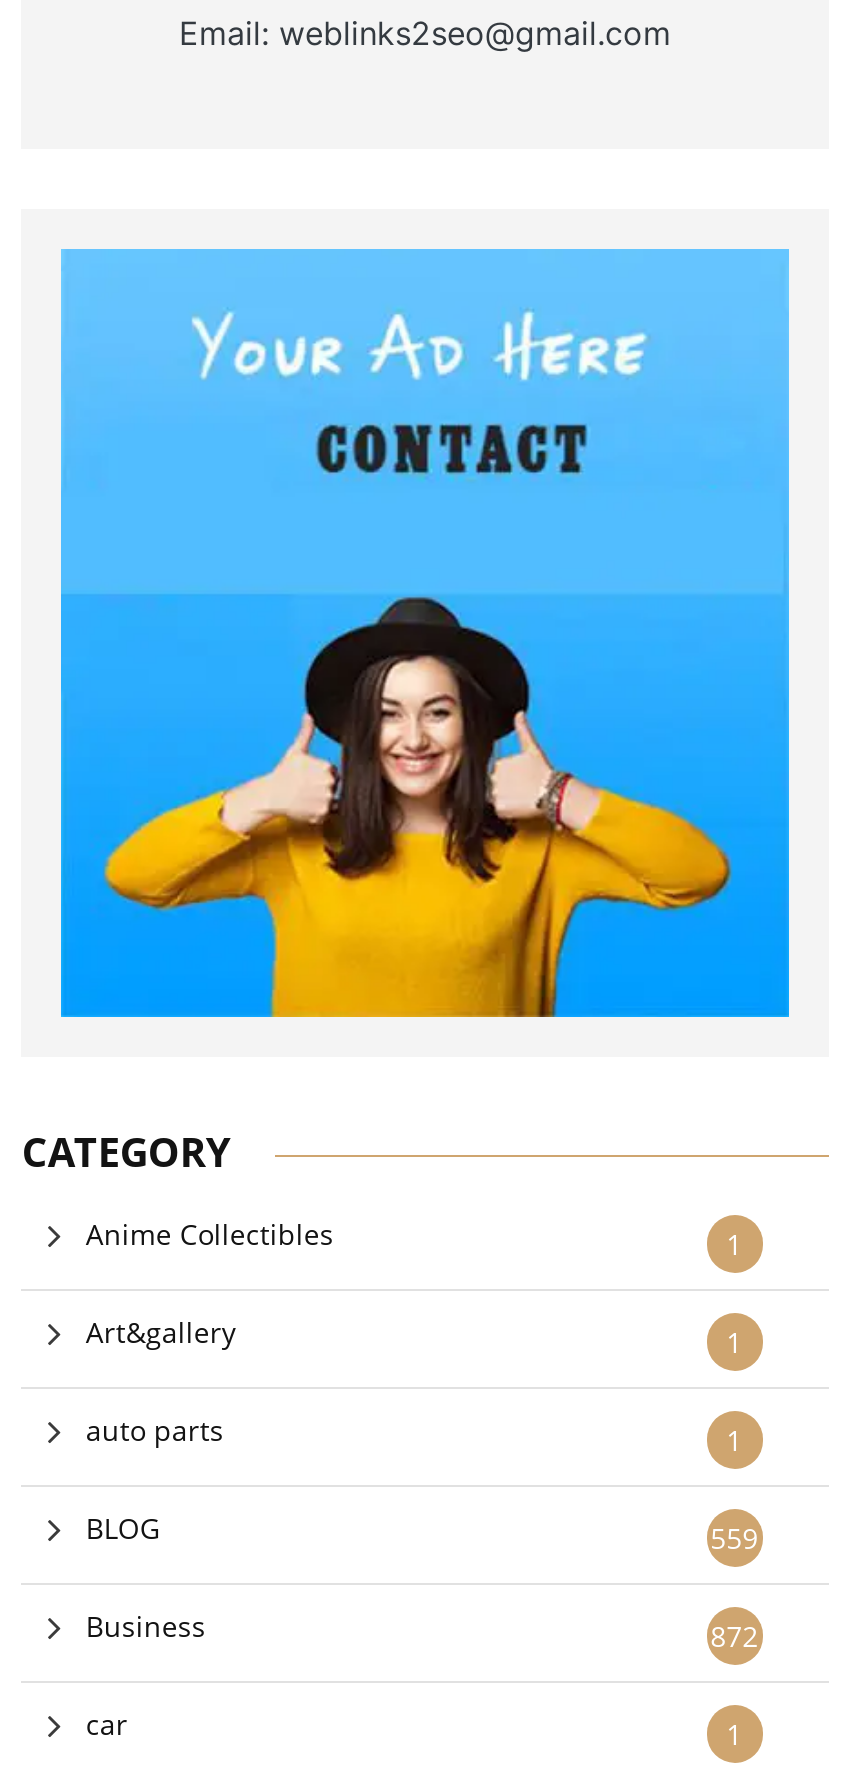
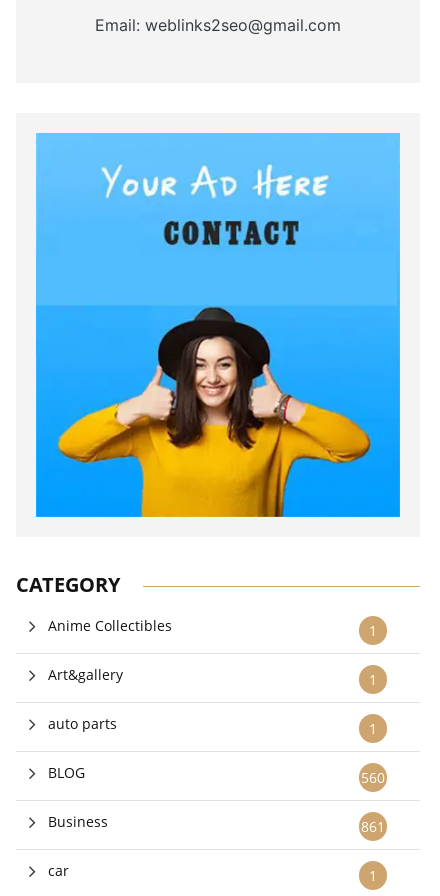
[710,1520,758,1558] 559 -> [361,768,385,787] 560
[710,1618,758,1656] 872 -> [361,817,385,836] 861

